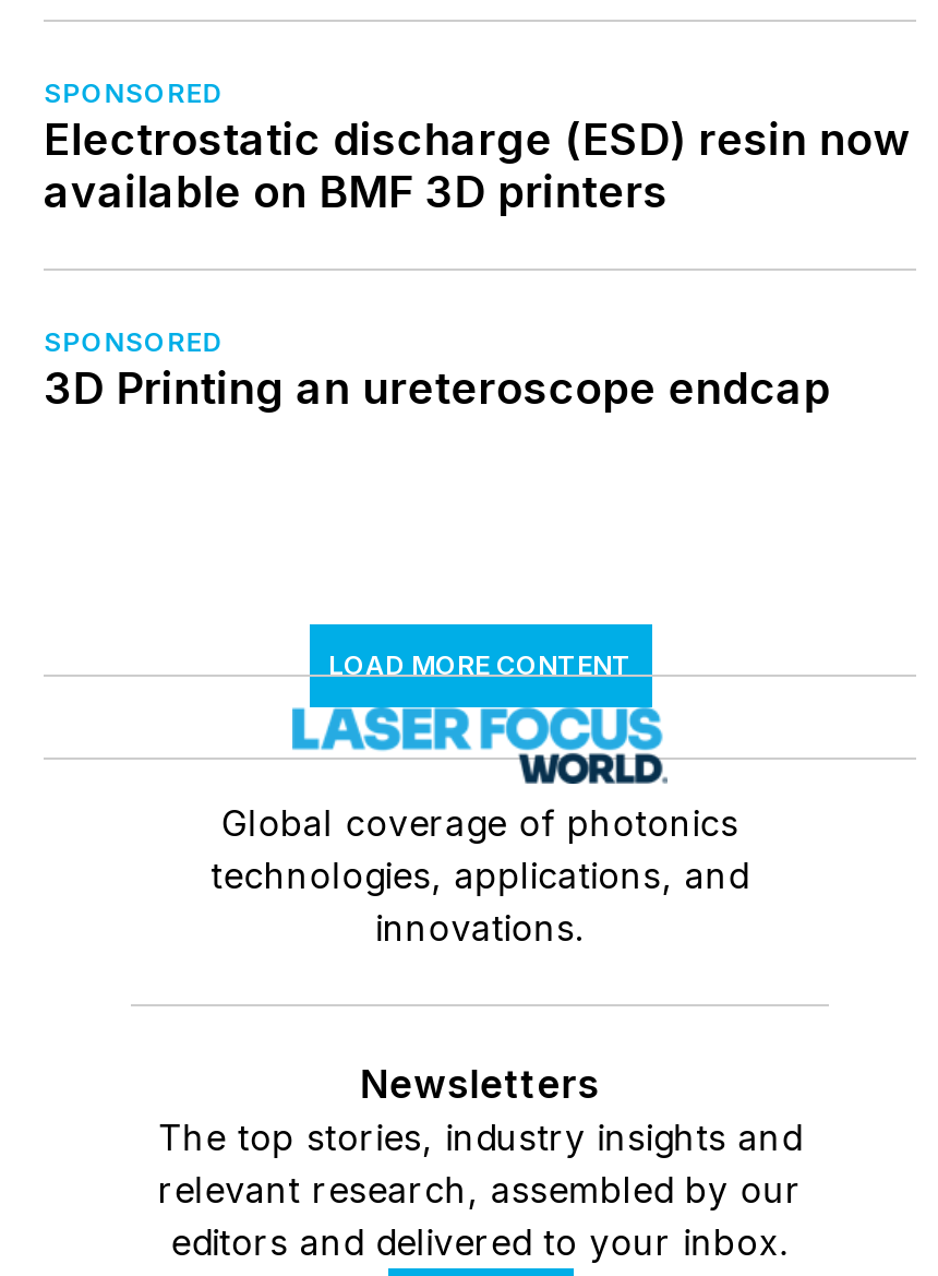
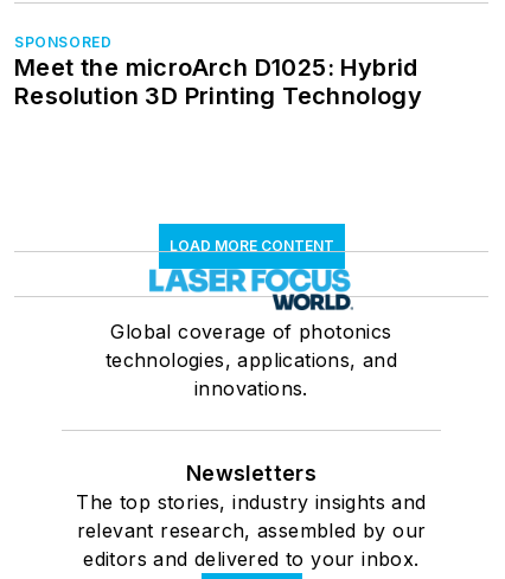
[44,114,911,415] Electrostatic discharge (ESD) resin now | available on BMF 3D printers | SPONSORED | 3D Printing an ureteroscope endcap -> [14,53,422,110] Meet the microArch D1025: Hybrid | Resolution 3D Printing Technology

